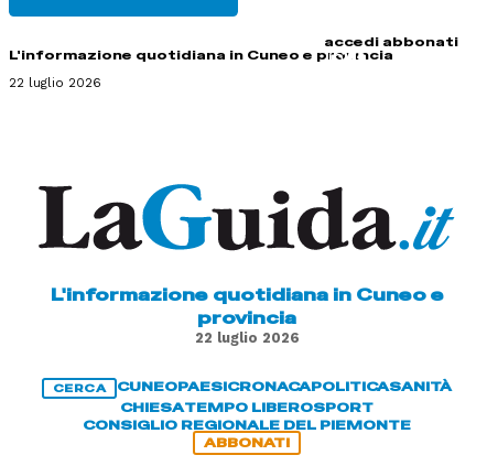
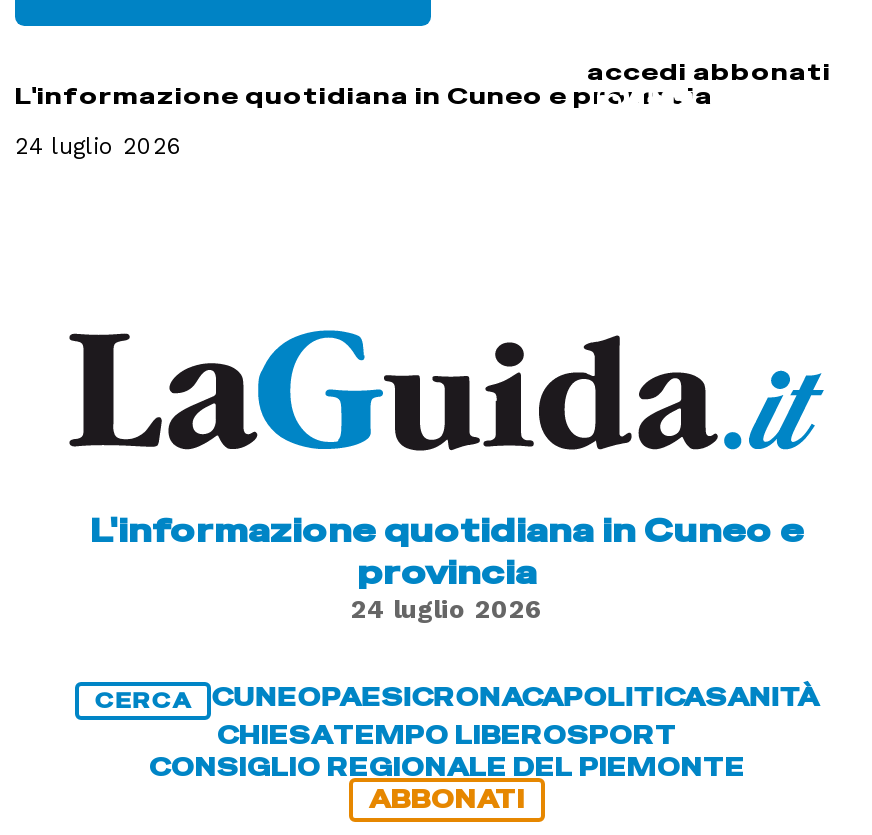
[9,75,101,90] 22 luglio 2026 -> [15,132,183,160] 24 luglio 2026
[194,329,299,346] 22 luglio 2026 -> [351,594,543,624] 24 luglio 2026

